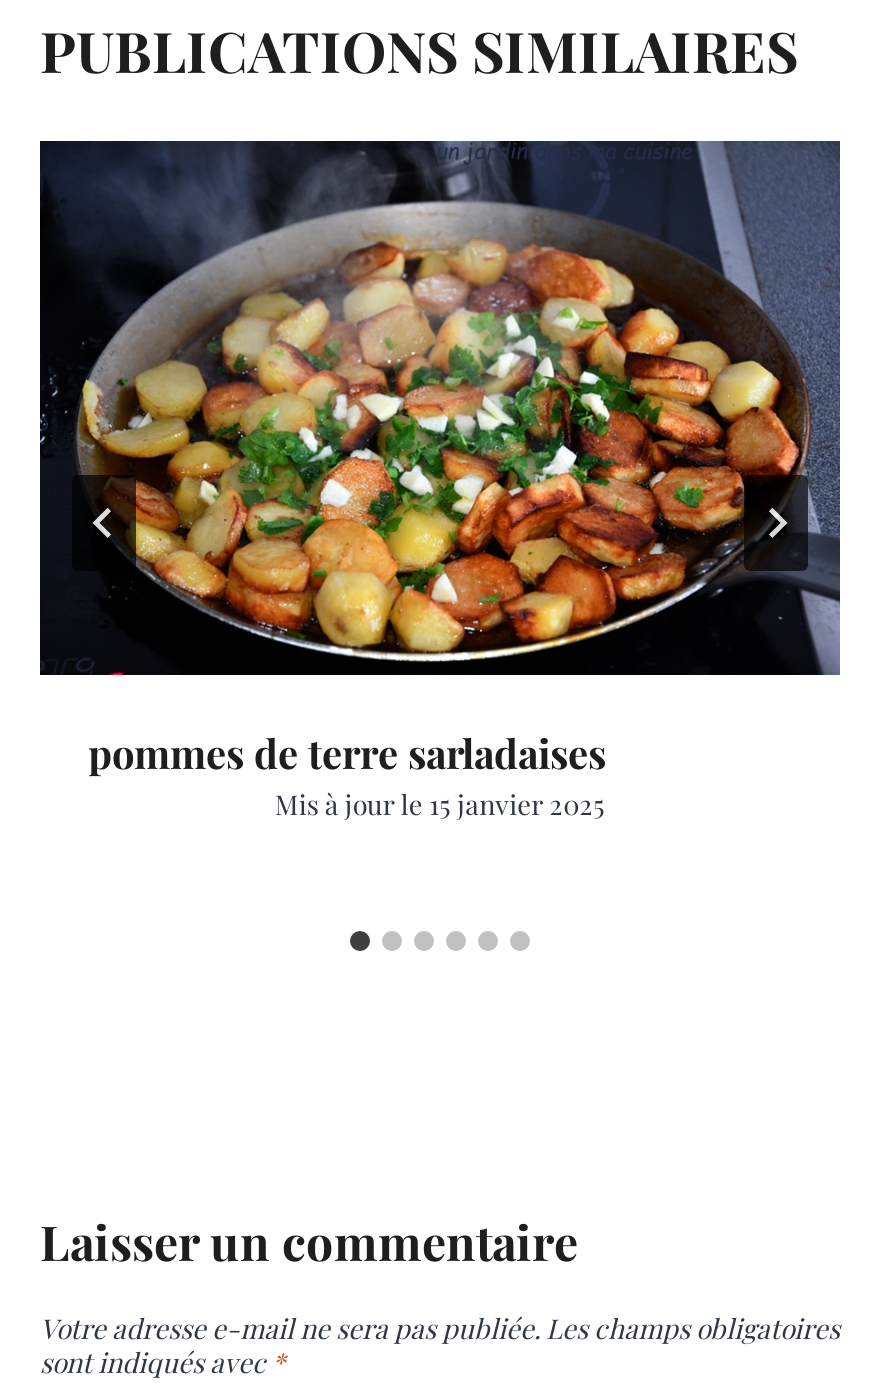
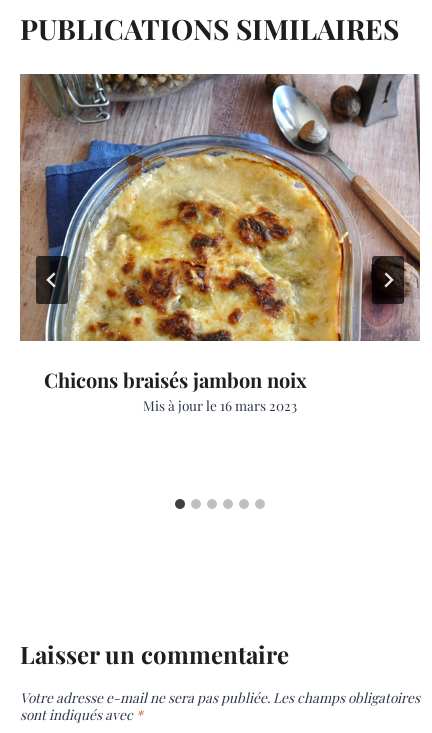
[38,139,840,820] [image] | pommes de terre sarladaises | Mis à jour le 15 janvier 2025 -> [19,73,421,414] [image] | Chicons braisés jambon noix | Mis à jour le 16 mars 2023

